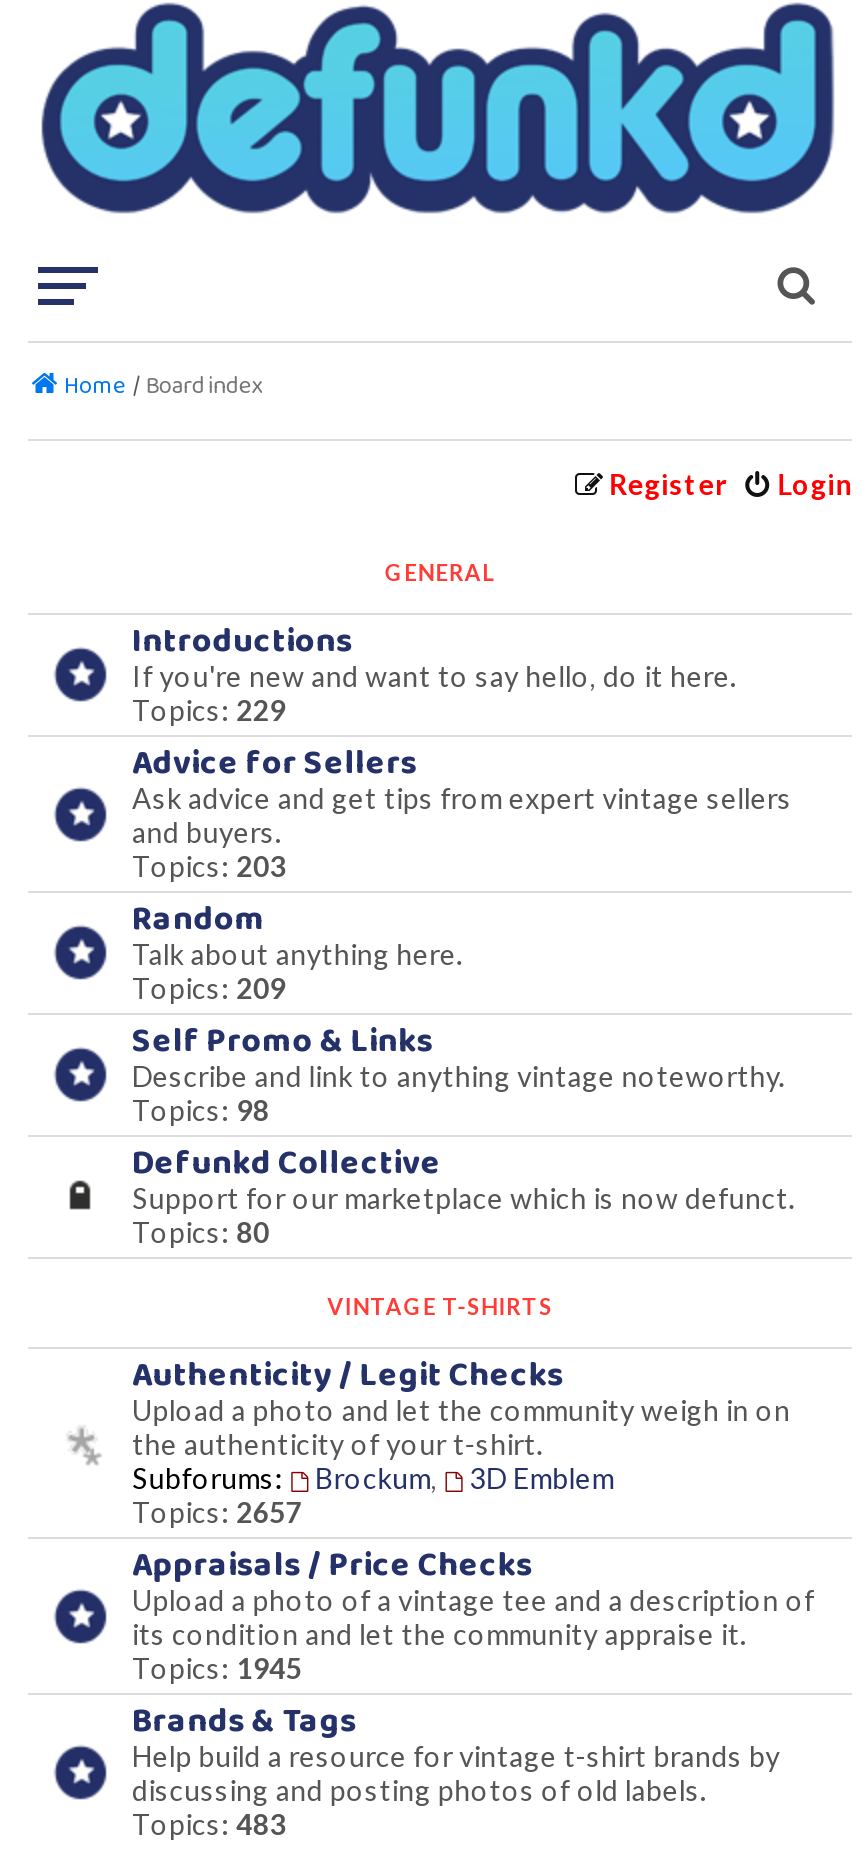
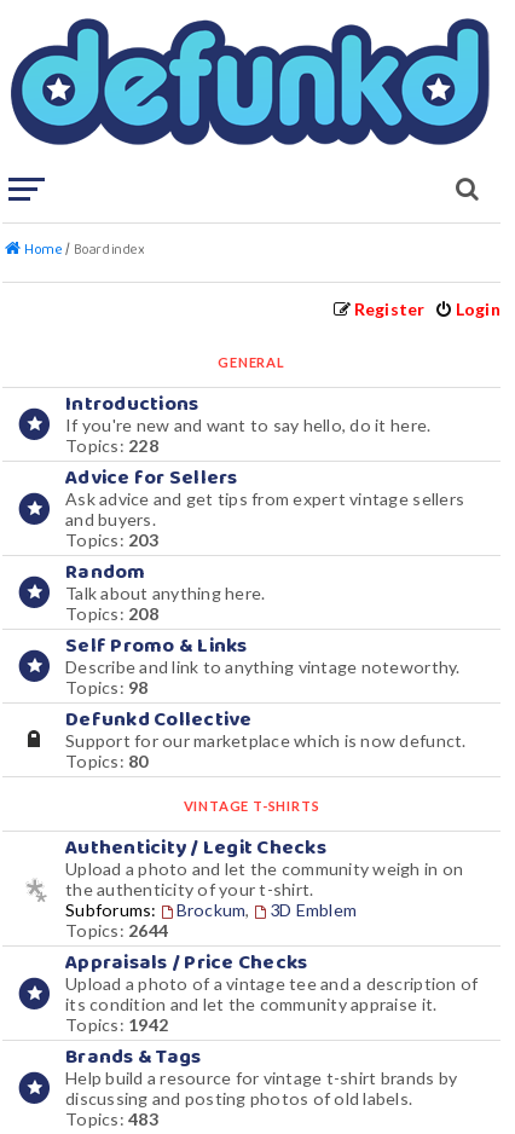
[132,693,286,727] Topics: 229 -> [65,435,158,456] Topics: 228
[132,971,286,1005] Topics: 209 -> [65,603,158,624] Topics: 208
[132,1495,302,1529] Topics: 2657 -> [65,920,168,941] Topics: 2644
[132,1651,302,1685] Topics: 1945 -> [65,1014,168,1035] Topics: 1942

